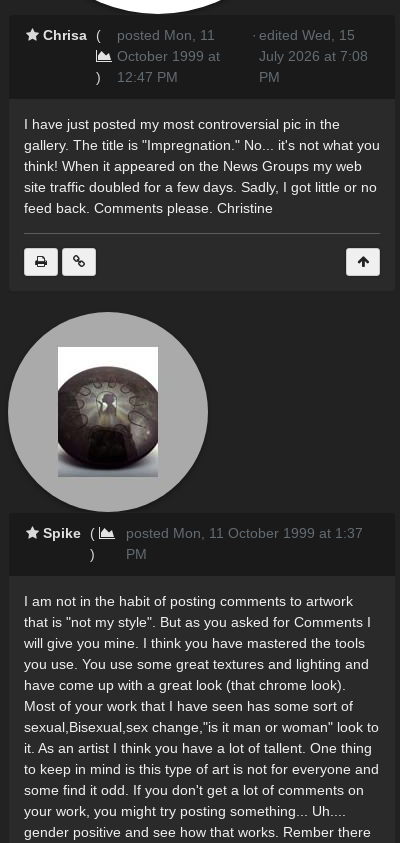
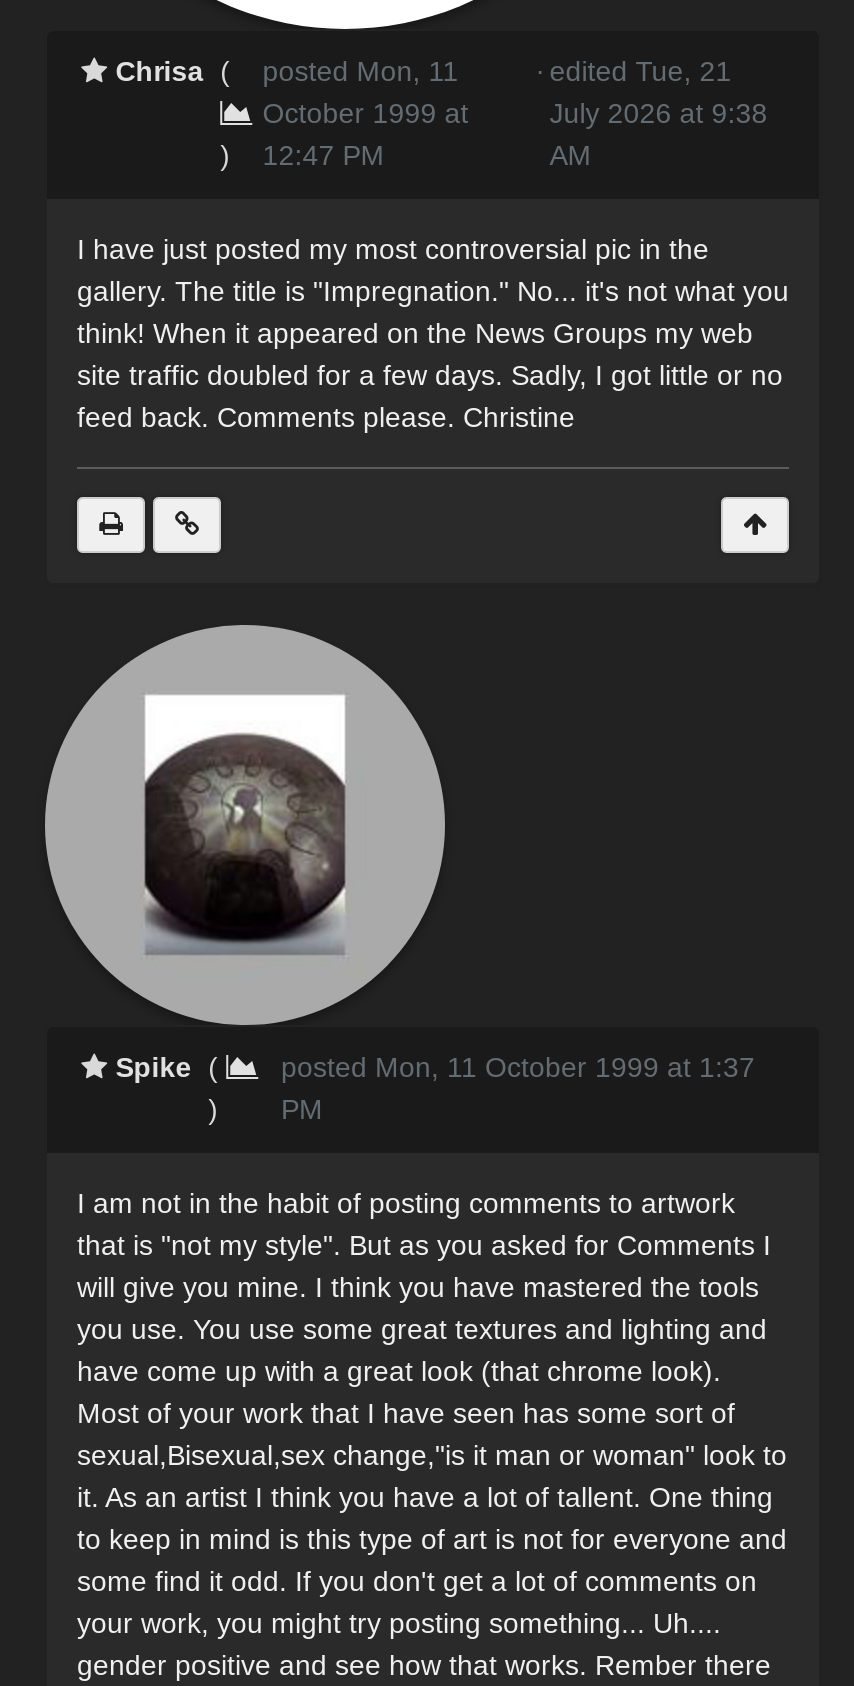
[251,27,368,85] · edited Wed, 15 | July 2026 at 7:08 | PM -> [535,54,768,170] · edited Tue, 21 | July 2026 at 9:38 | AM

